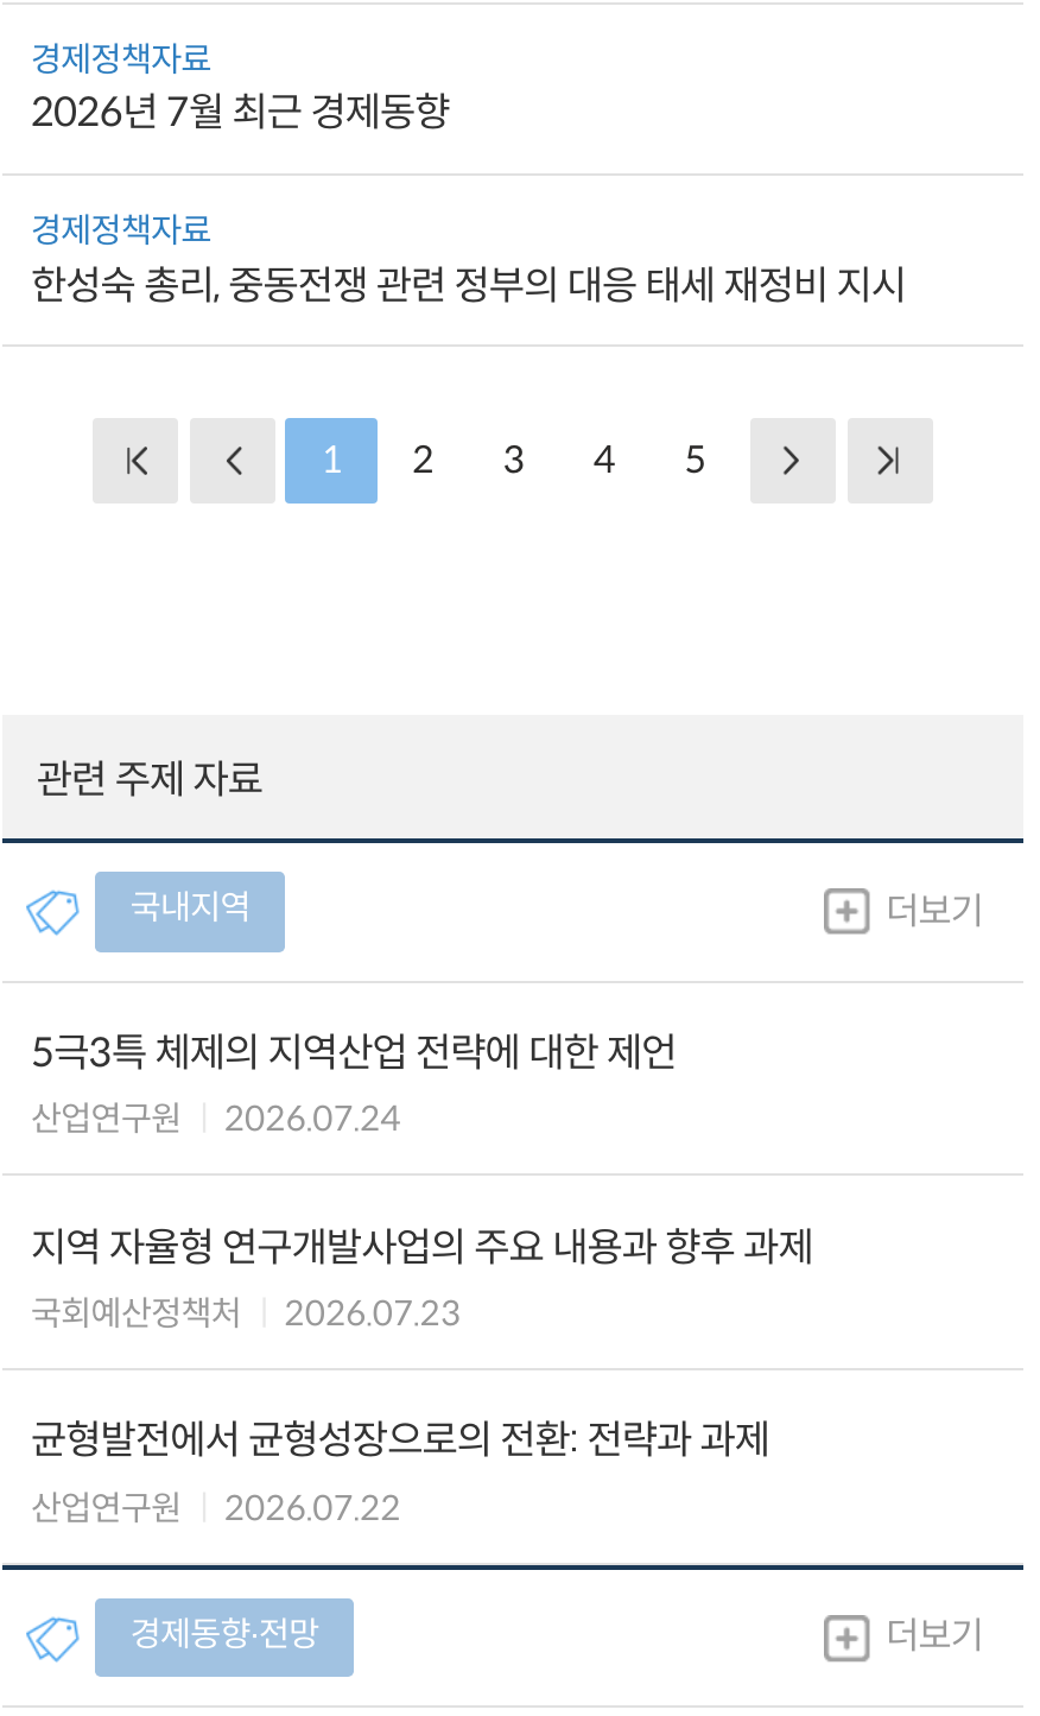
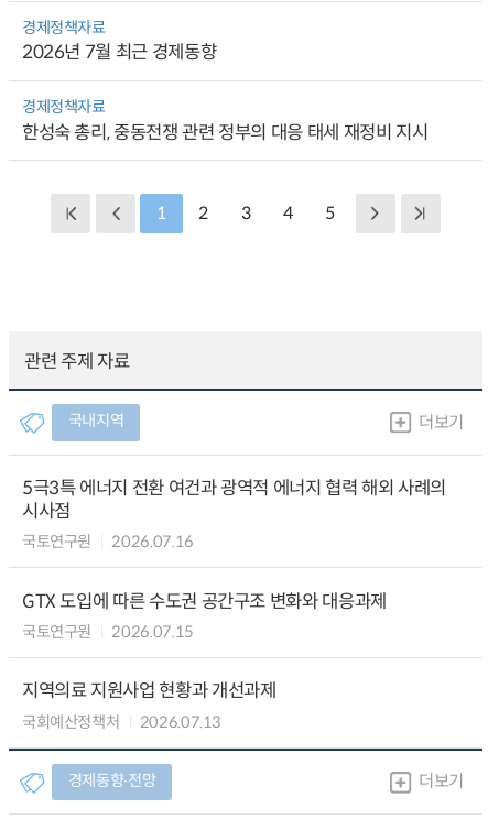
[31,1028,813,1272] 5극3특 체제의 지역산업 전략에 대한 제언 | 산업연구원 | 2026.07.24 | 지역 자율형 연구개발사업의 주요 내용과 향후 과제 -> [22,476,446,703] 5극3특 에너지 전환 여건과 광역적 에너지 협력 해외 사례의 | 시사점 | 국토연구원 | 2026.07.16 | GTX 도입에 따른 수도권 공간구조 변화와 대응과제 | 국토연구원 | 2026.07.15 | 지역의료 지원사업 현황과 개선과제
[31,1292,769,1529] 2026.07.23 | 균형발전에서 균형성장으로의 전환: 전략과 과제 | 산업연구원 | 2026.07.22 -> [140,712,222,732] 2026.07.13
moved [31,1292,241,1335] -> [22,712,119,732]: 국회예산정책처

